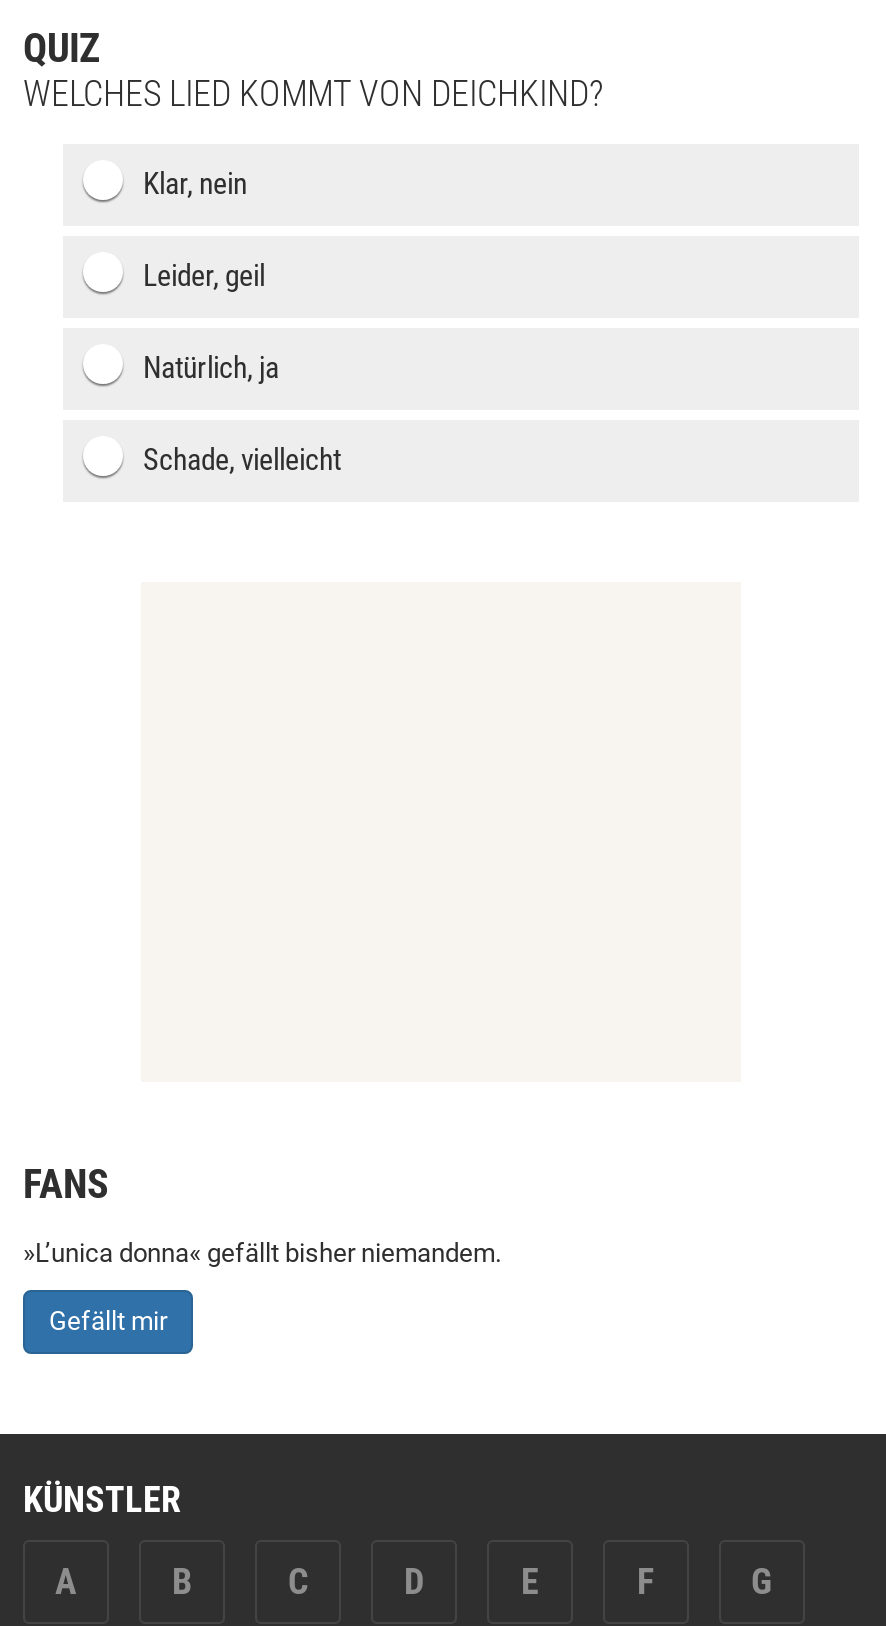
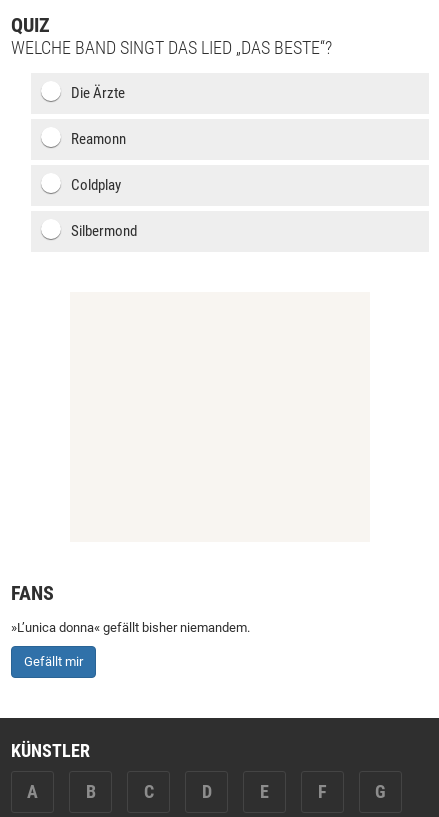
[23,72,603,114] WELCHES LIED KOMMT VON DEICHKIND? -> [11,37,332,58] WELCHE BAND SINGT DAS LIED „DAS BESTE“?
[143,166,247,202] Klar, nein -> [71,84,125,102] Die Ärzte
[143,258,265,294] Leider, geil -> [71,130,126,148] Reamonn
[143,350,279,386] Natürlich, ja -> [71,176,121,194] Coldplay
[143,442,341,478] Schade, vielleicht -> [71,222,137,240] Silbermond

